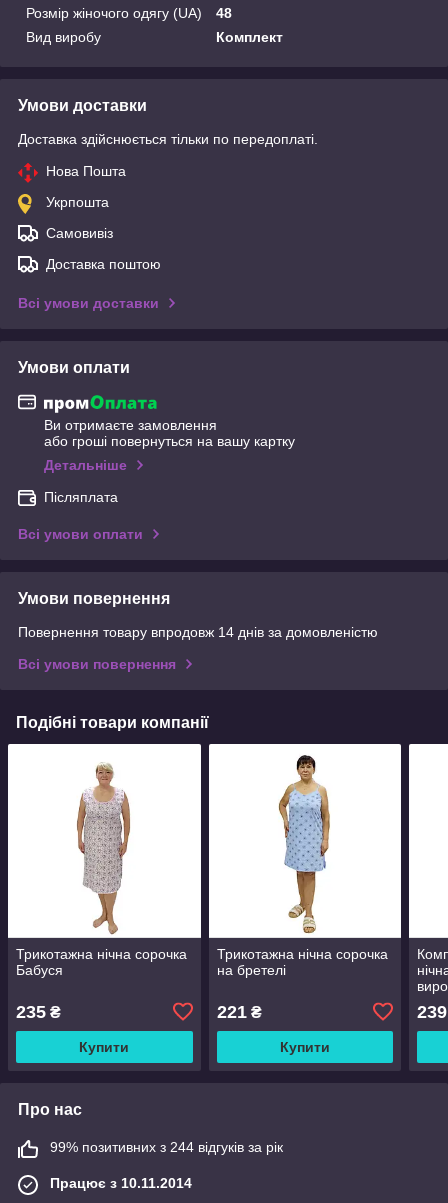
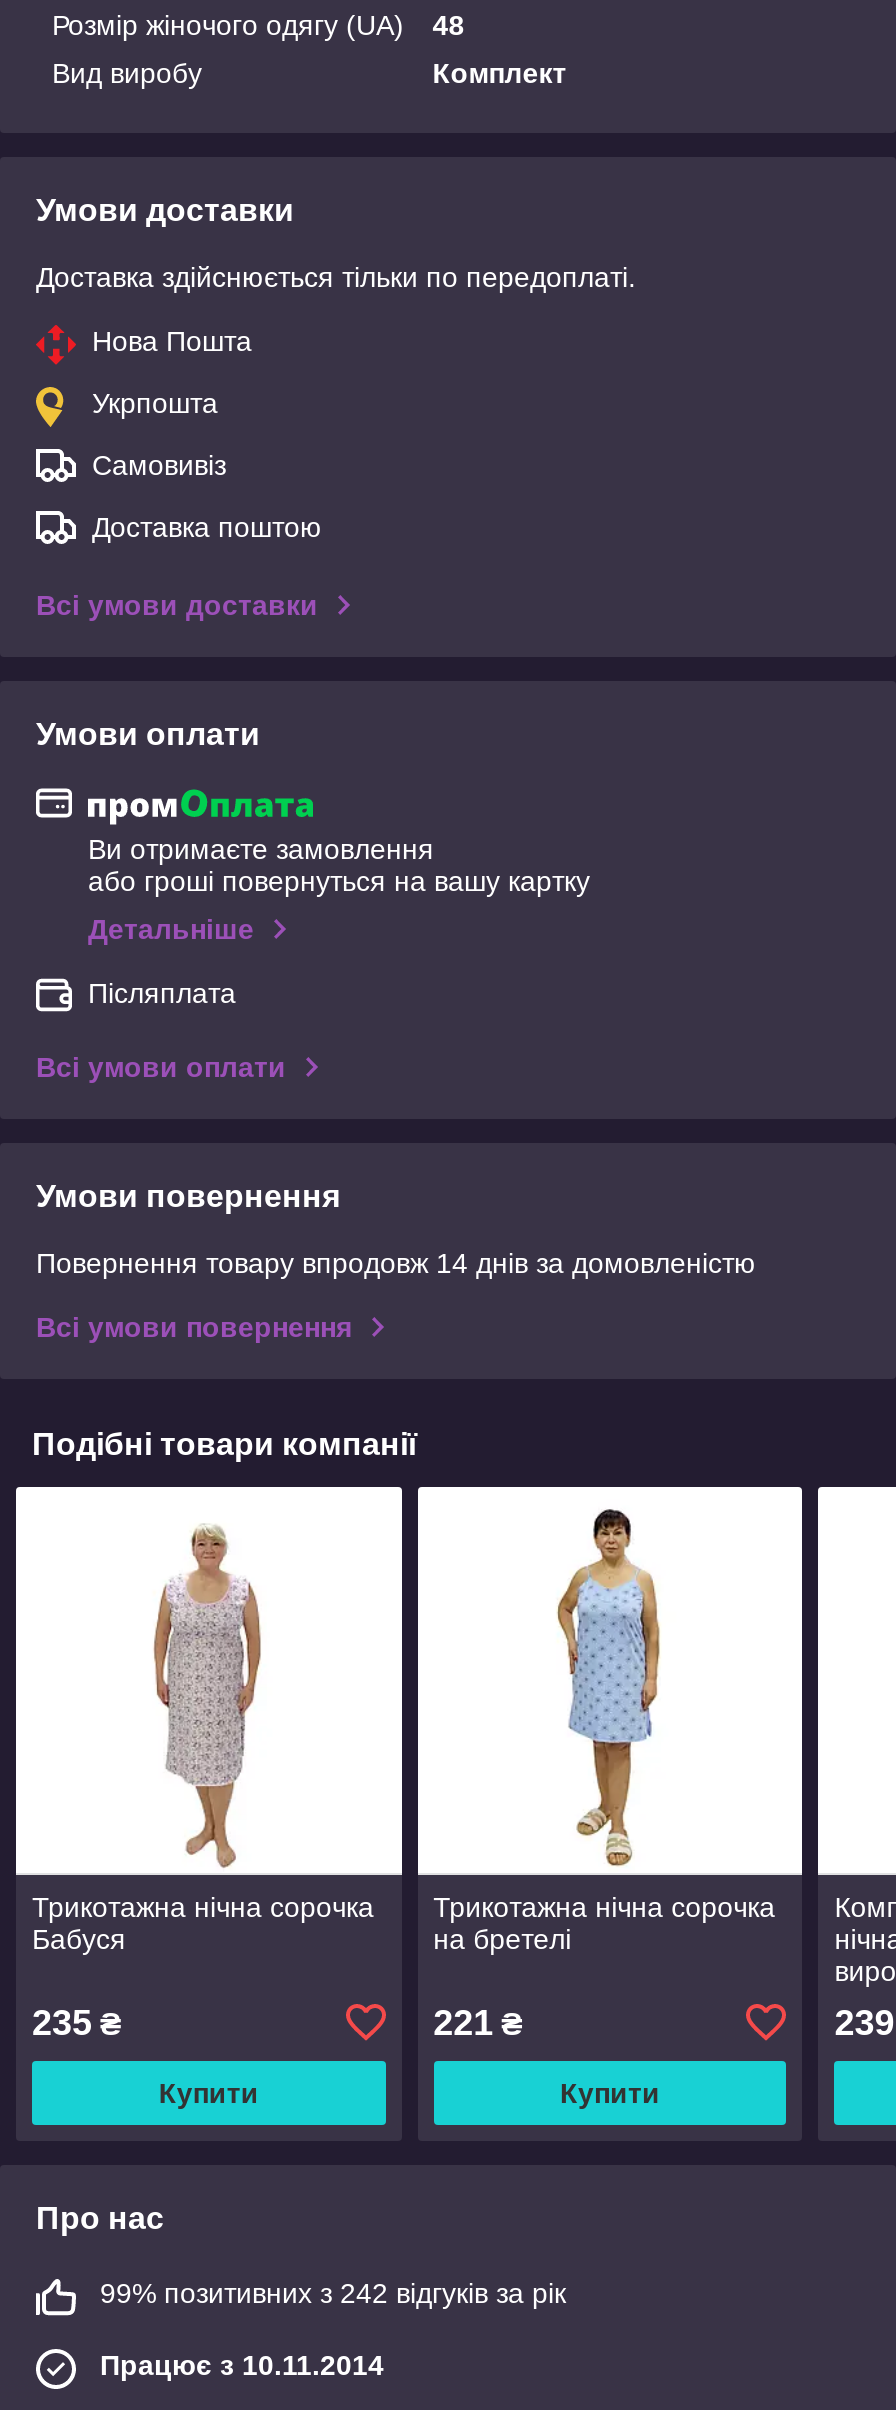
[50,1139,283,1155] 99% позитивних з 244 відгуків за рік -> [100,2277,566,2309] 99% позитивних з 242 відгуків за рік

